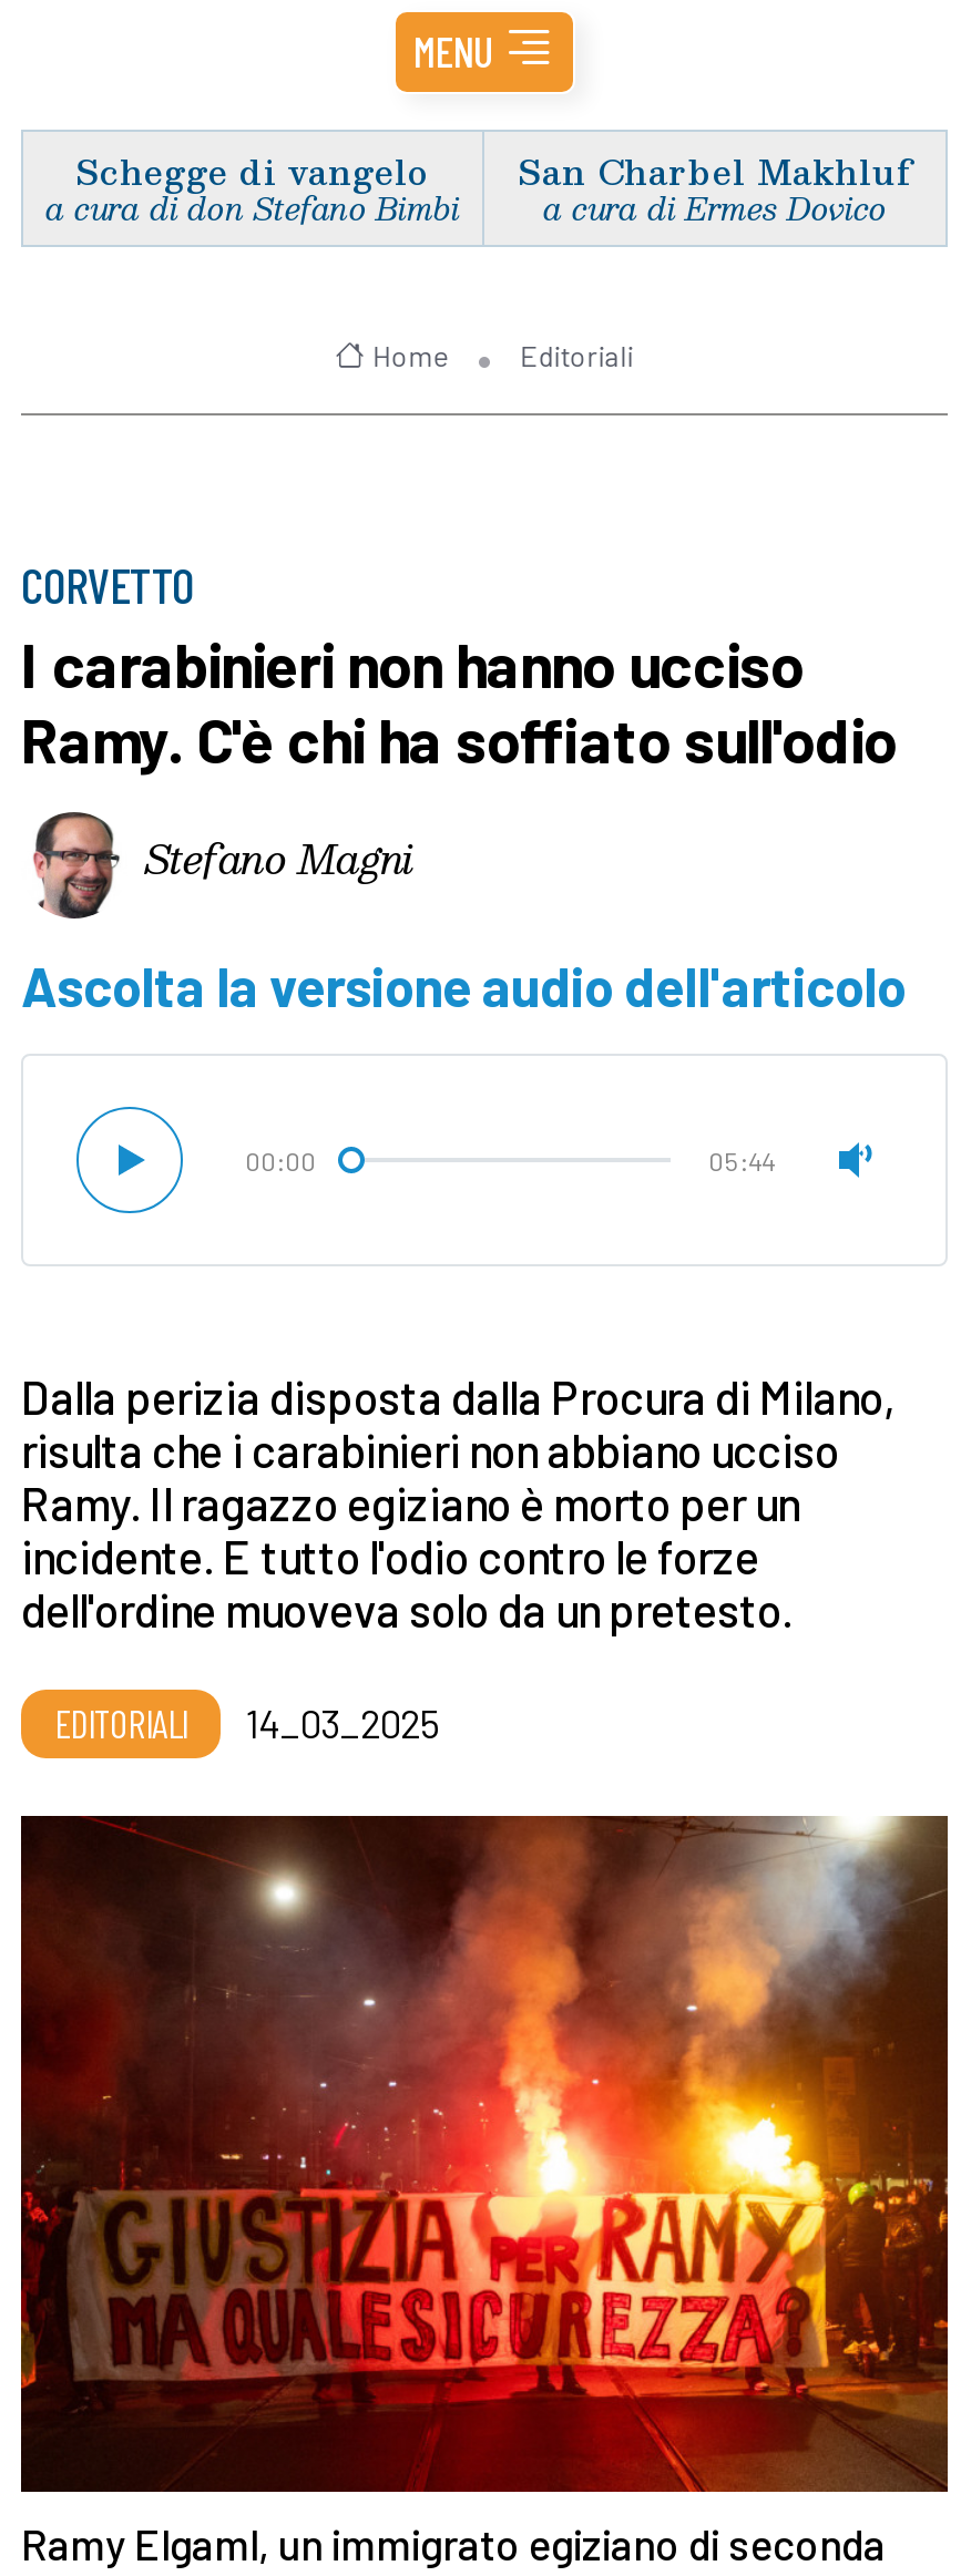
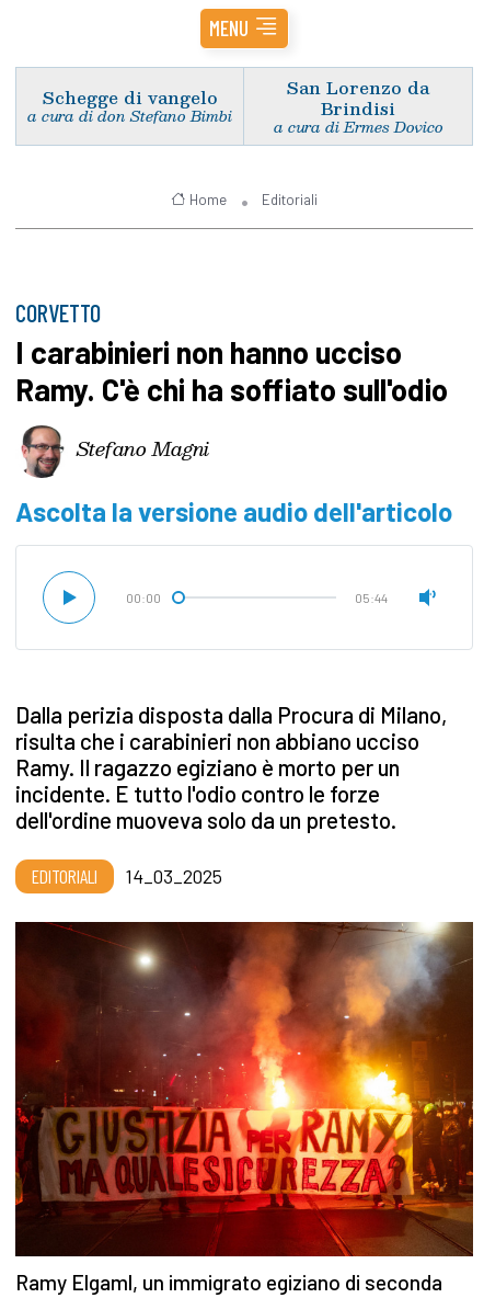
[518,142,912,197] San Charbel Makhluf -> [287,73,429,121] San Lorenzo da | Brindisi

